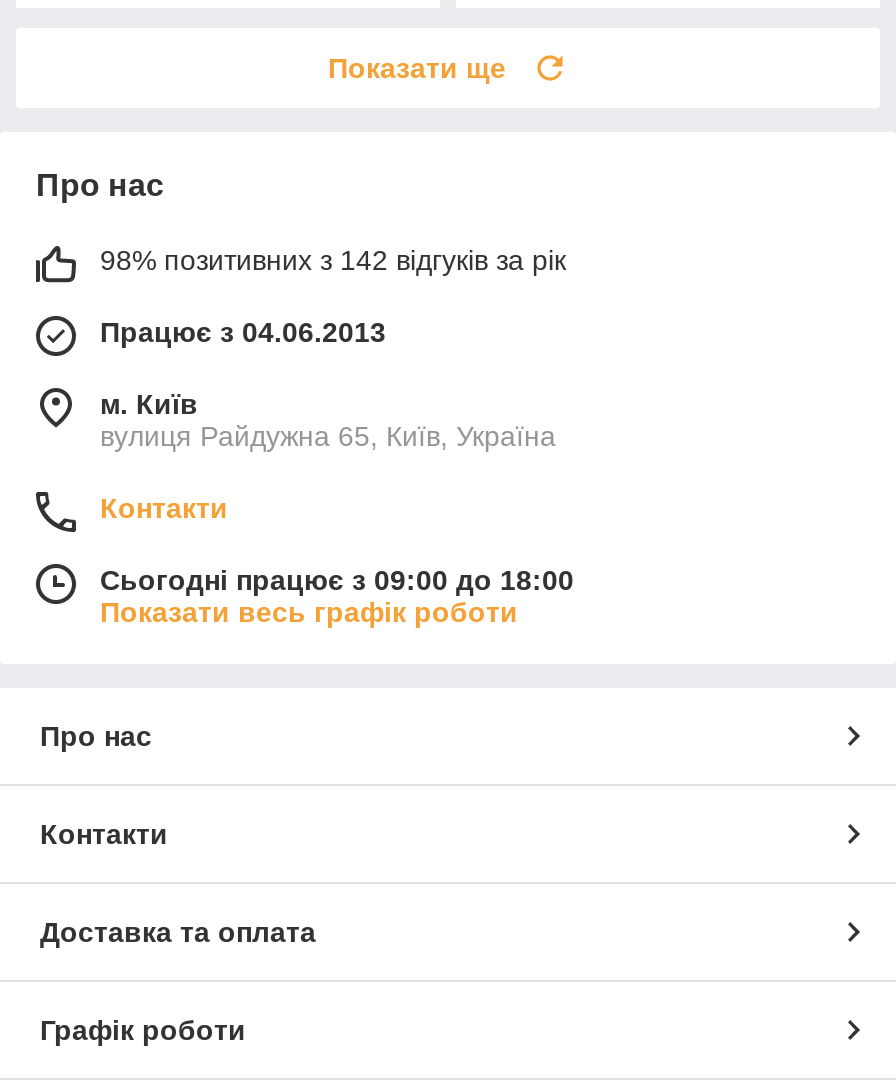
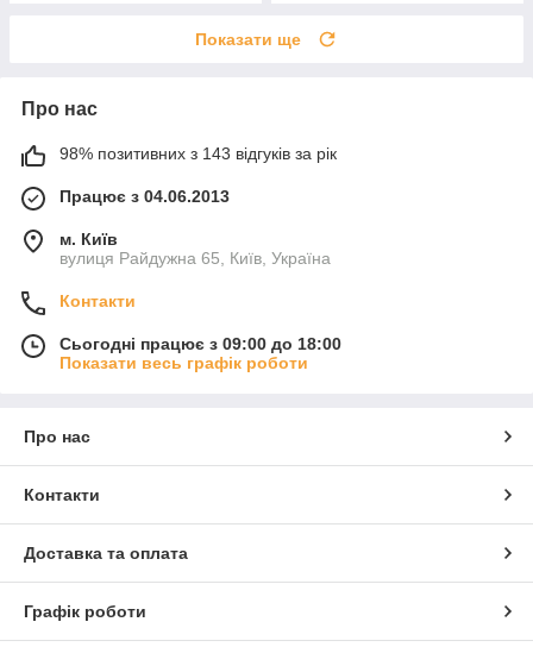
[100,244,566,276] 98% позитивних з 142 відгуків за рік -> [59,144,337,163] 98% позитивних з 143 відгуків за рік

